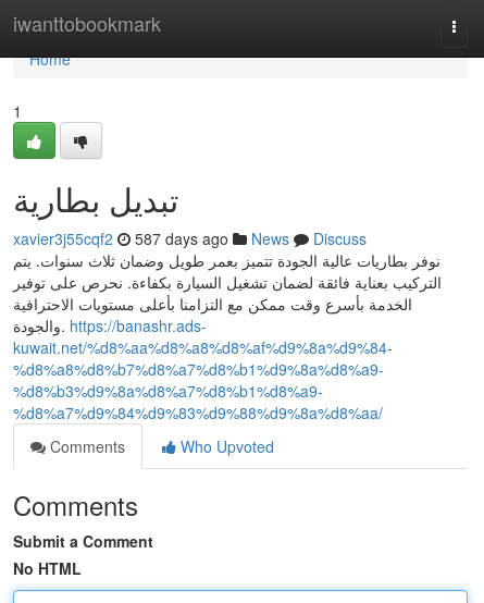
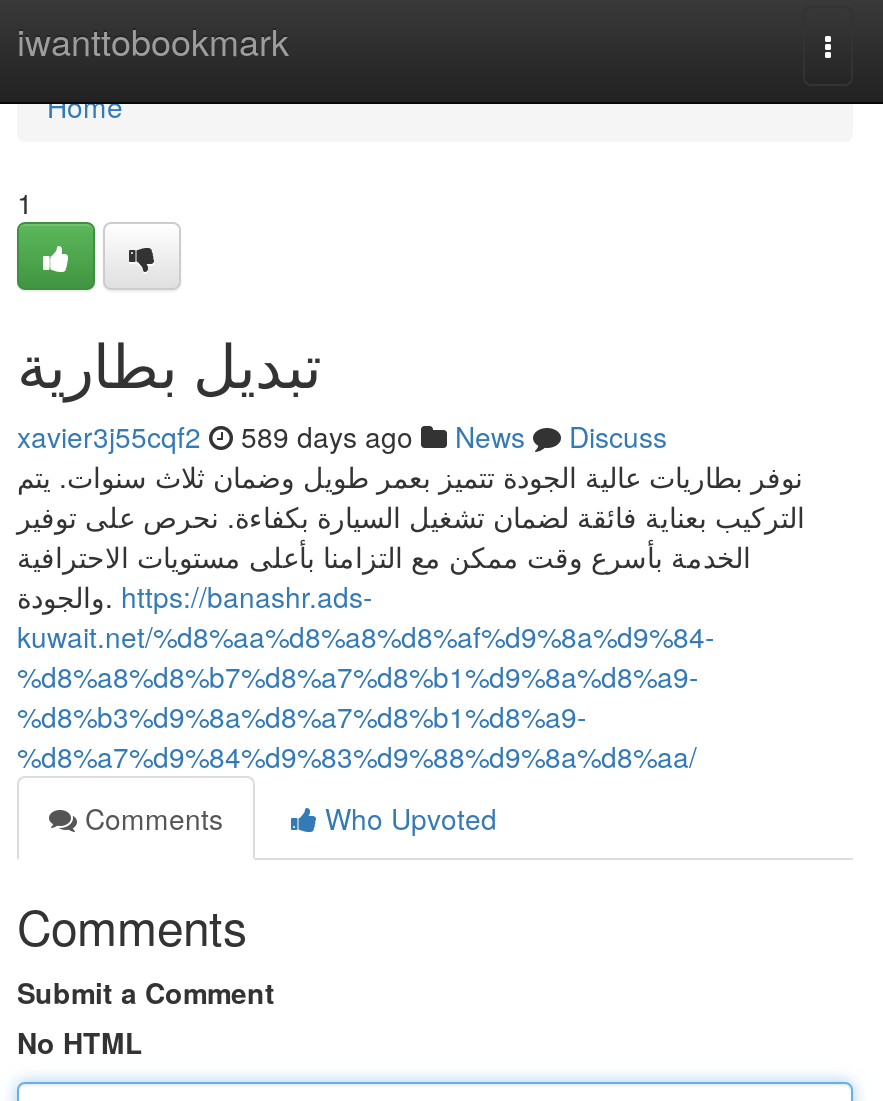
[13,227,367,249] xavier3j55cqf2 587 days ago News Discuss -> [17,416,667,456] xavier3j55cqf2 589 days ago News Discuss

